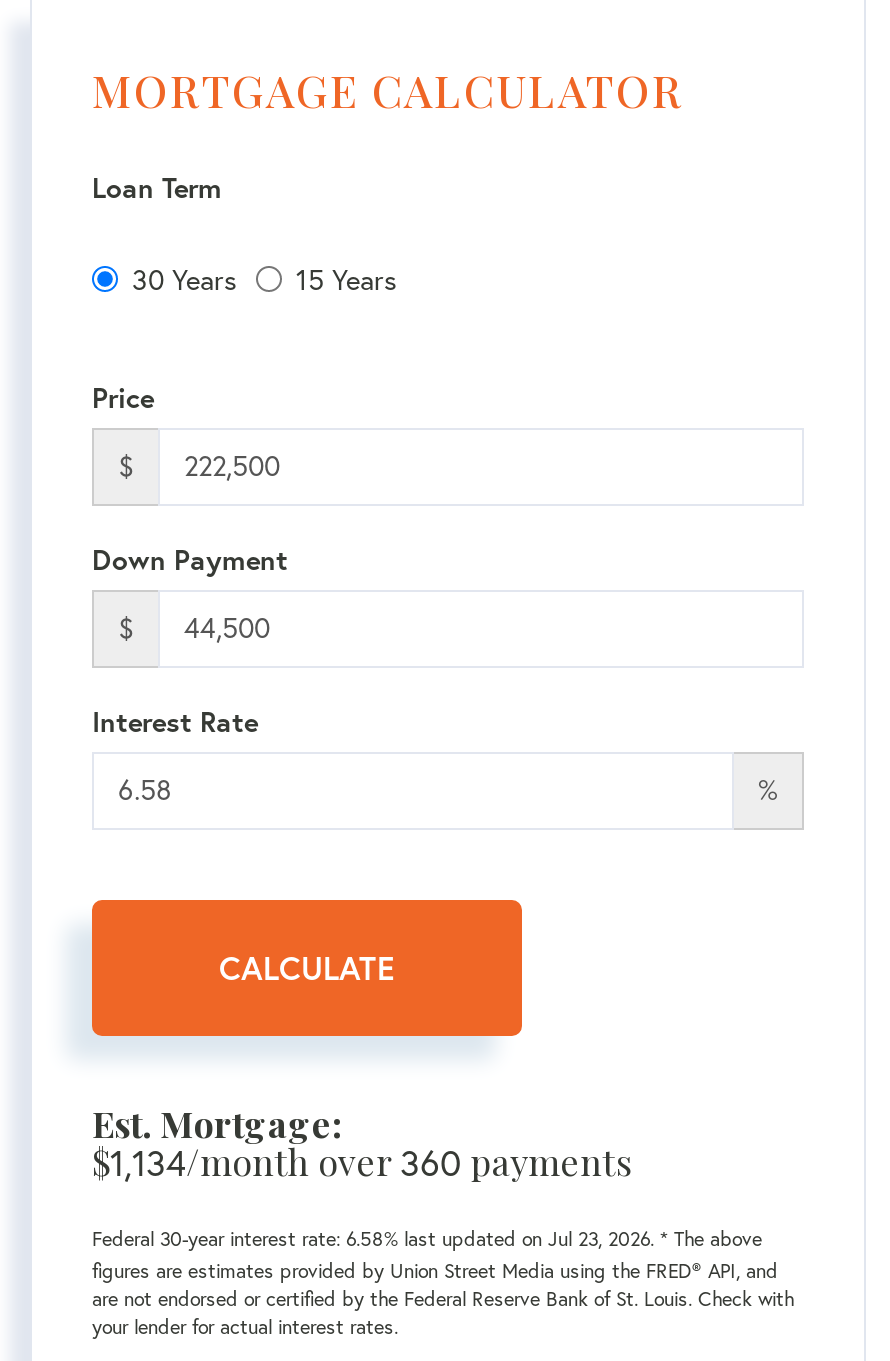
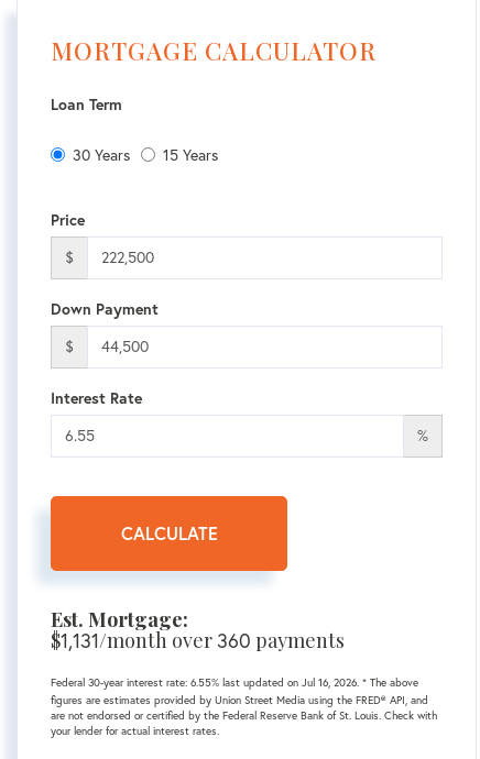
[92,1137,632,1185] $1,134/month over 360 payments -> [51,627,345,653] $1,131/month over 360 payments
[92,1225,762,1251] Federal 30-year interest rate: 6.58% last updated on Jul 23, 2026. * The above -> [51,675,418,689] Federal 30-year interest rate: 6.55% last updated on Jul 16, 2026. * The above

